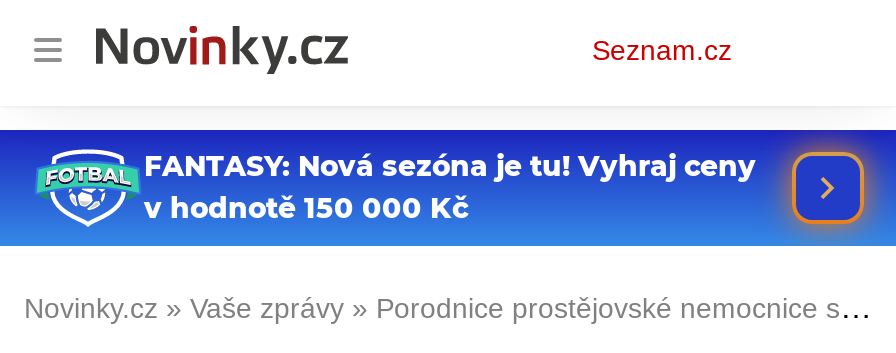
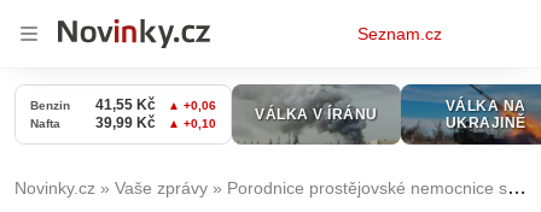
[6,128,890,248] [image] -> [4,82,537,151] [image]

